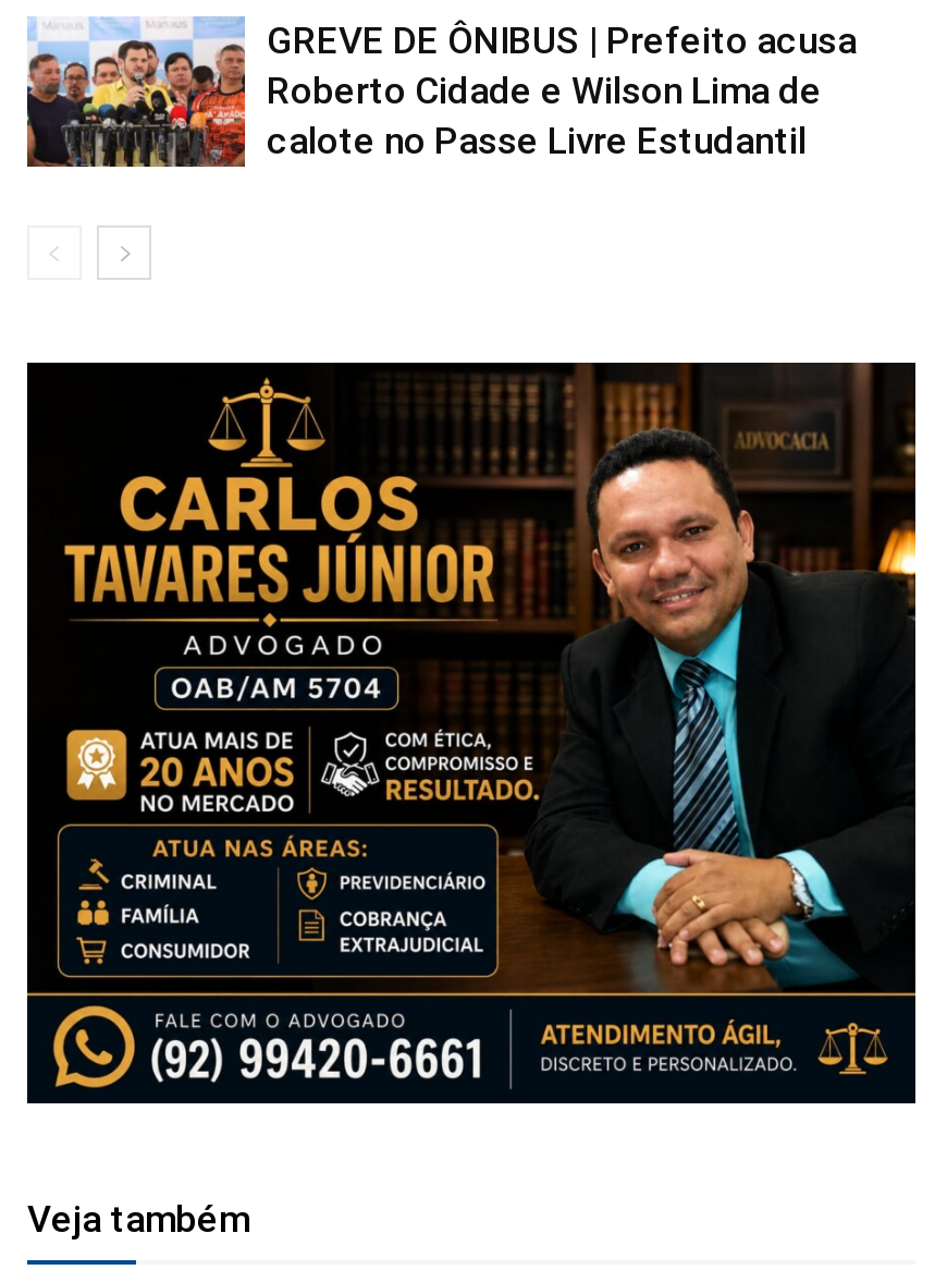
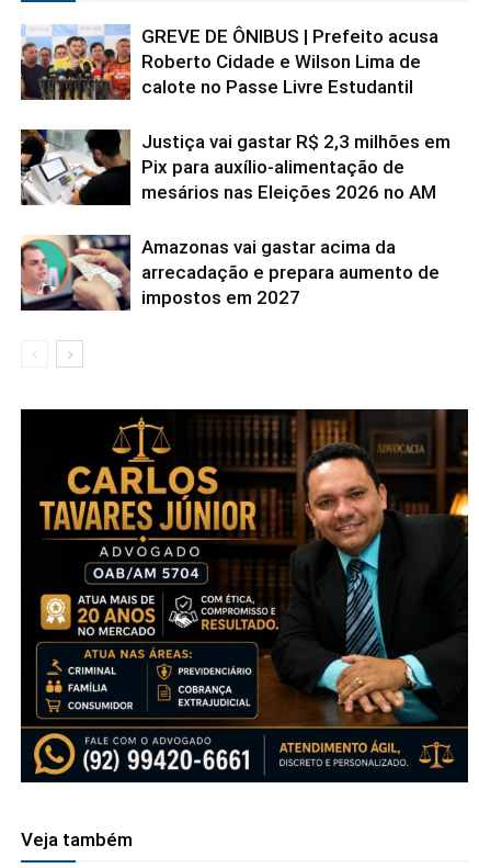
none -> [20,128,451,308] [image] | Justiça vai gastar R$ 2,3 milhões em | Pix para auxílio-alimentação de | mesários nas Eleições 2026 no AM | Amazonas vai gastar acima da | arrecadação e prepara aumento de | impostos em 2027
none -> [20,234,126,312] [image]

